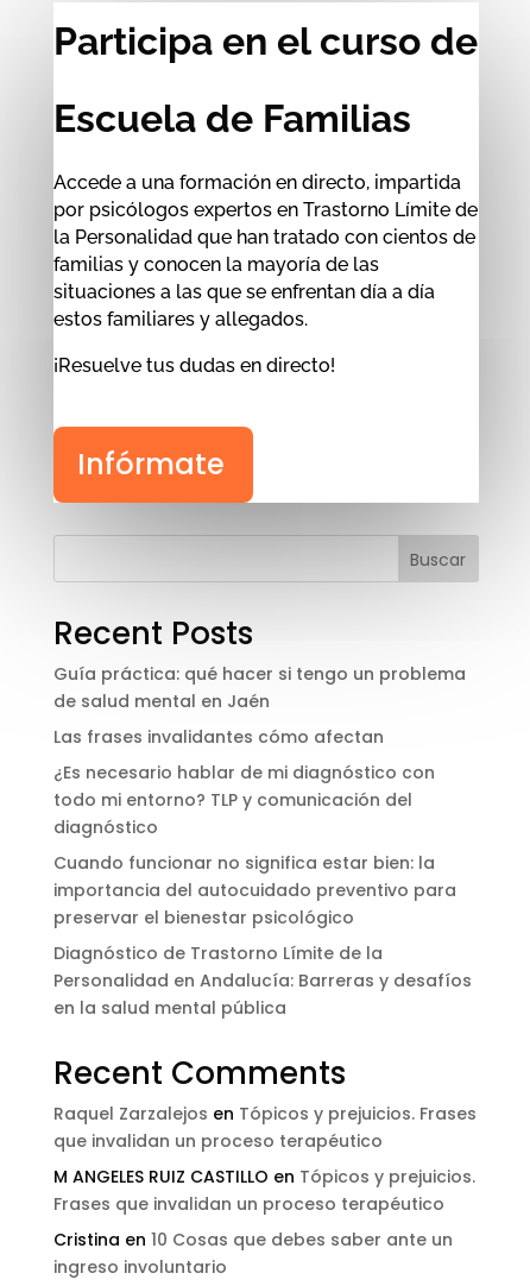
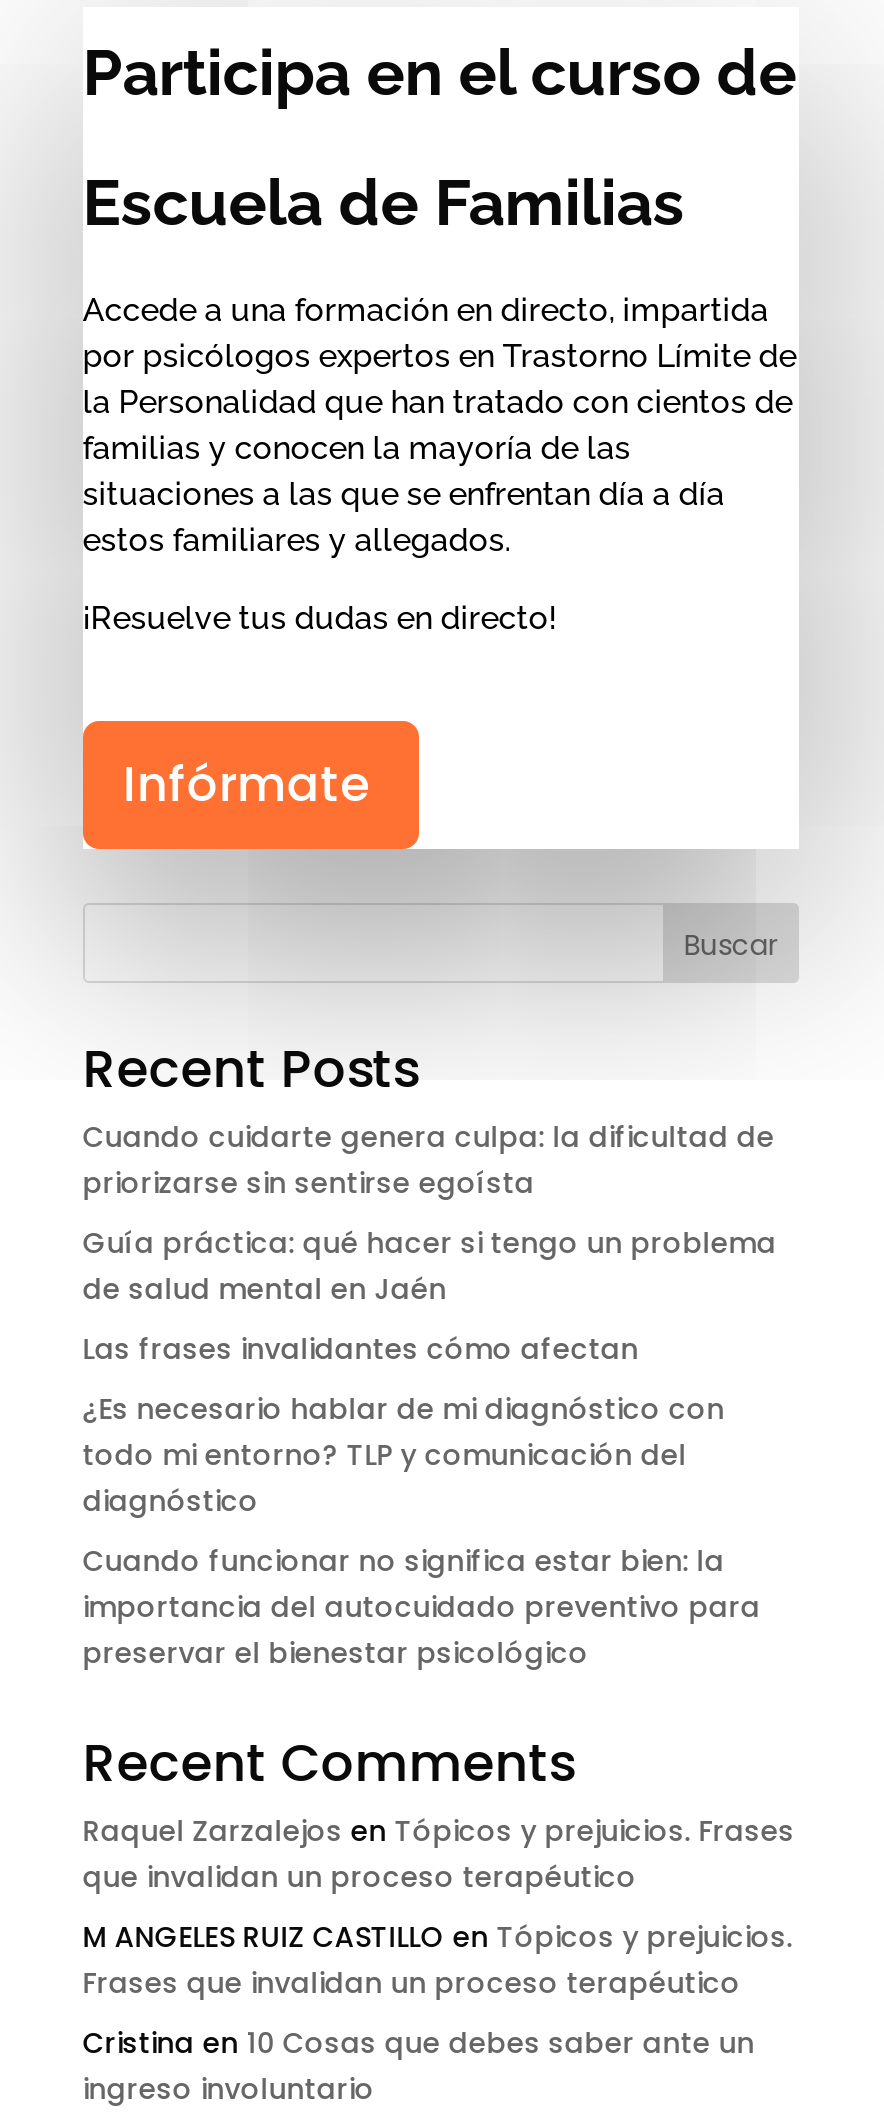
none -> [83,1117,775,1203] Cuando cuidarte genera culpa: la dificultad de | priorizarse sin sentirse egoísta
moved [53,662,466,929] -> [83,1223,777,1673]: Guía práctica: qué hacer si tengo un problema | de salud mental en Jaén | Las frases invalidantes cómo afectan | ... | importancia del autocuidado preventivo para | preservar el bienestar psicológico
[53,941,472,1020] Diagnóstico de Trastorno Límite de la | Personalidad en Andalucía: Barreras y desafíos | en la salud mental pública -> none

